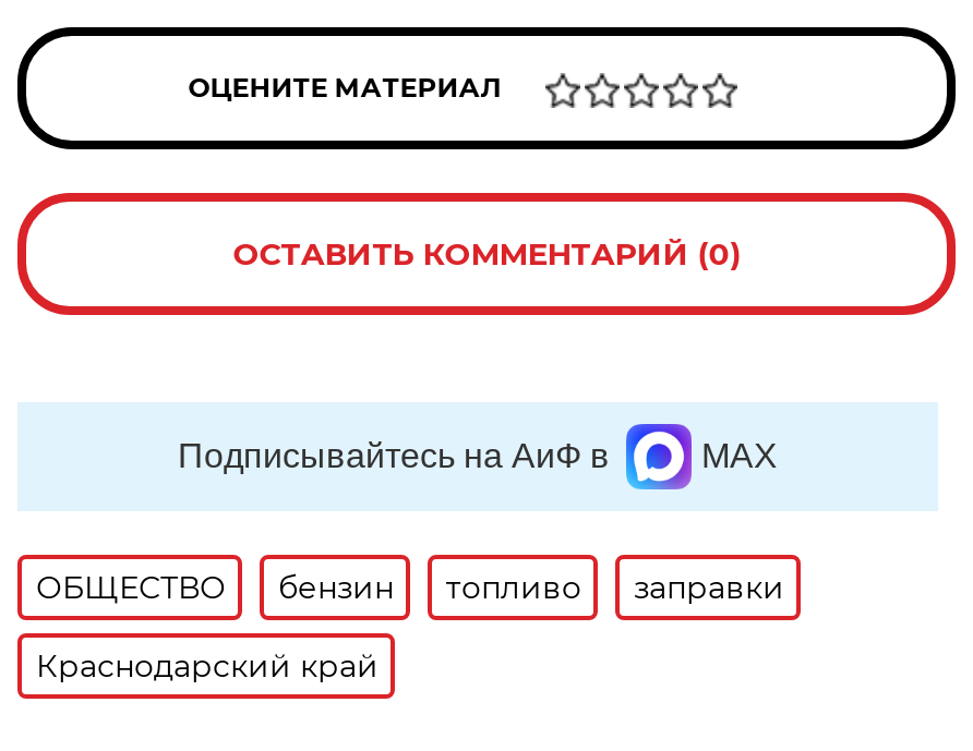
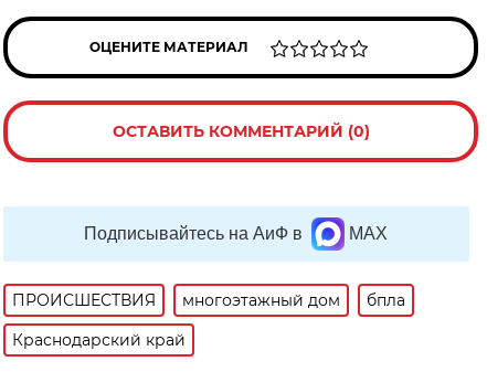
[36,568,784,607] ОБЩЕСТВО | бензин | топливо | заправки -> [13,290,406,310] ПРОИСШЕСТВИЯ | многоэтажный дом | бпла

